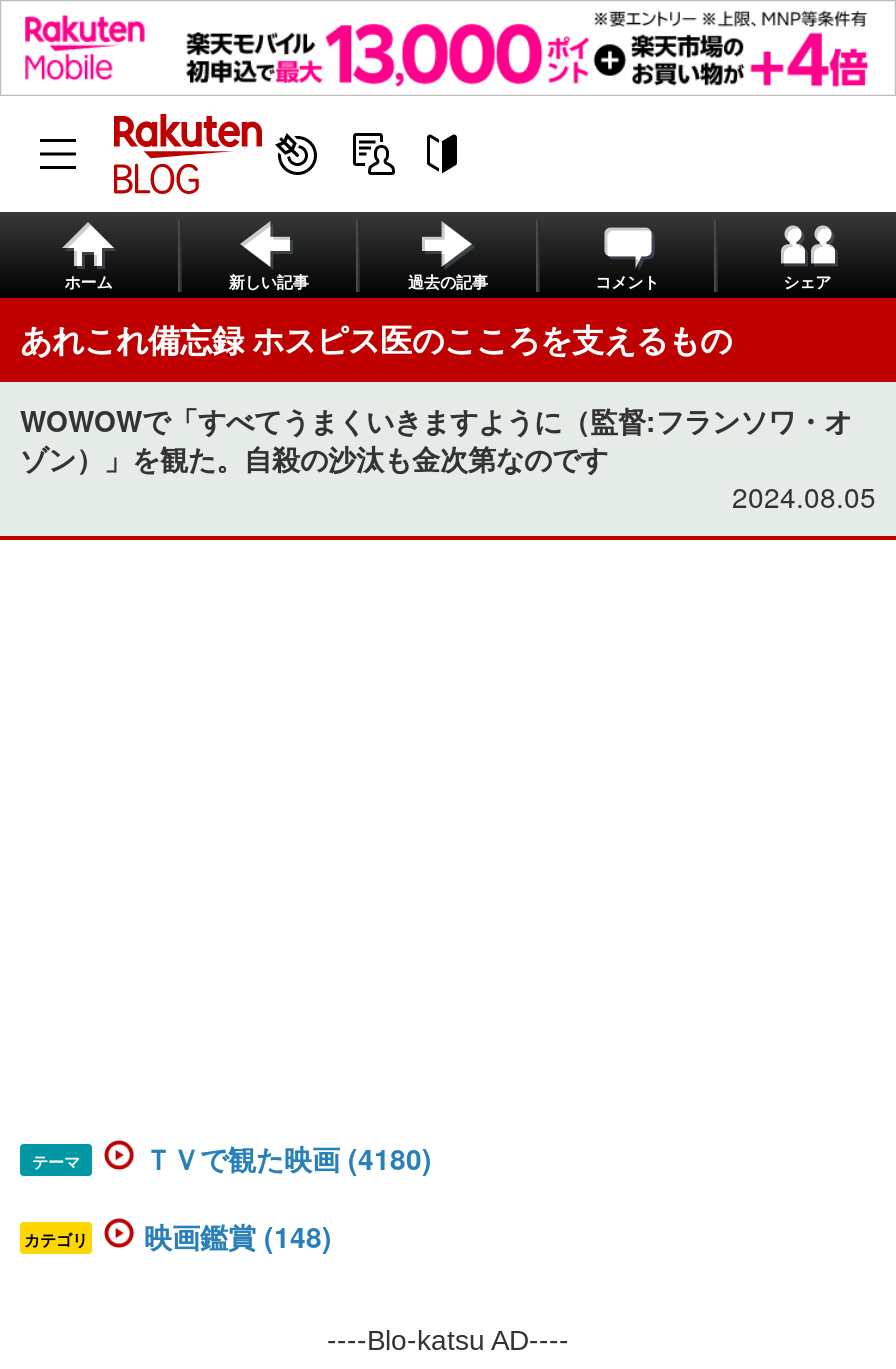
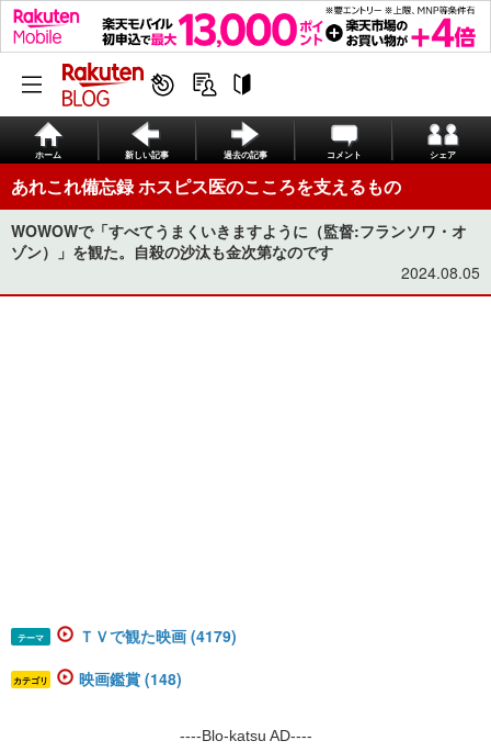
[144,1138,432,1178] ＴＶで観た映画 (4180) -> [79,624,237,646] ＴＶで観た映画 (4179)

